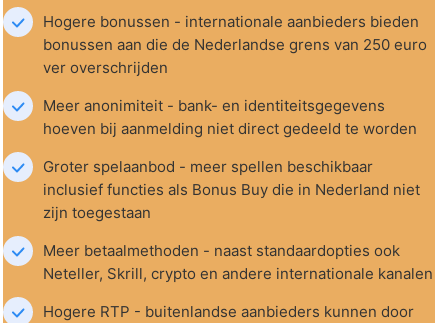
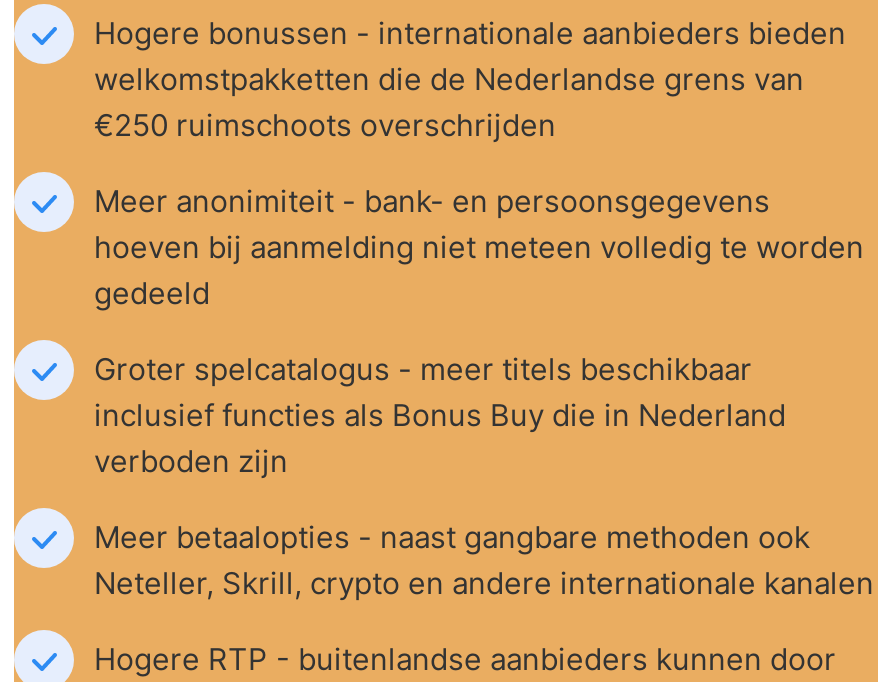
[43,35,427,77] bonussen aan die de Nederlandse grens van 250 euro | ver overschrijden -> [94,60,804,144] welkomstpakketten die de Nederlandse grens van | €250 ruimschoots overschrijden
[43,96,417,138] Meer anonimiteit - bank- en identiteitsgegevens | hoeven bij aanmelding niet direct gedeeld te worden -> [94,182,864,312] Meer anonimiteit - bank- en persoonsgegevens | hoeven bij aanmelding niet meteen volledig te worden | gedeeld
[43,157,420,222] Groter spelaanbod - meer spellen beschikbaar | inclusief functies als Bonus Buy die in Nederland niet | zijn toegestaan -> [94,350,786,480] Groter spelcatalogus - meer titels beschikbaar | inclusief functies als Bonus Buy die in Nederland | verboden zijn
[43,241,400,260] Meer betaalmethoden - naast standaardopties ook -> [94,518,810,556] Meer betaalopties - naast gangbare methoden ook

